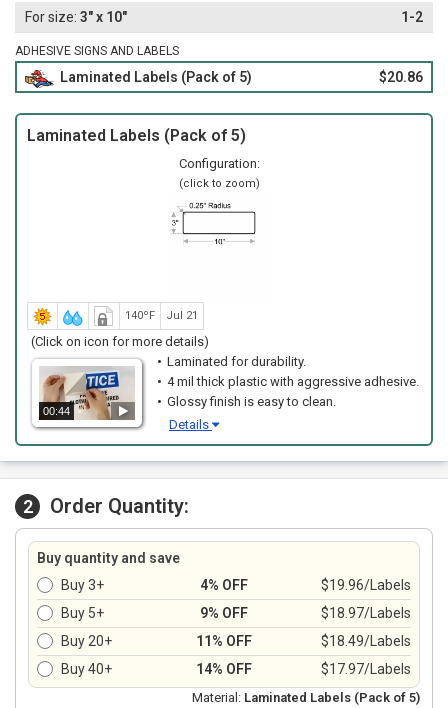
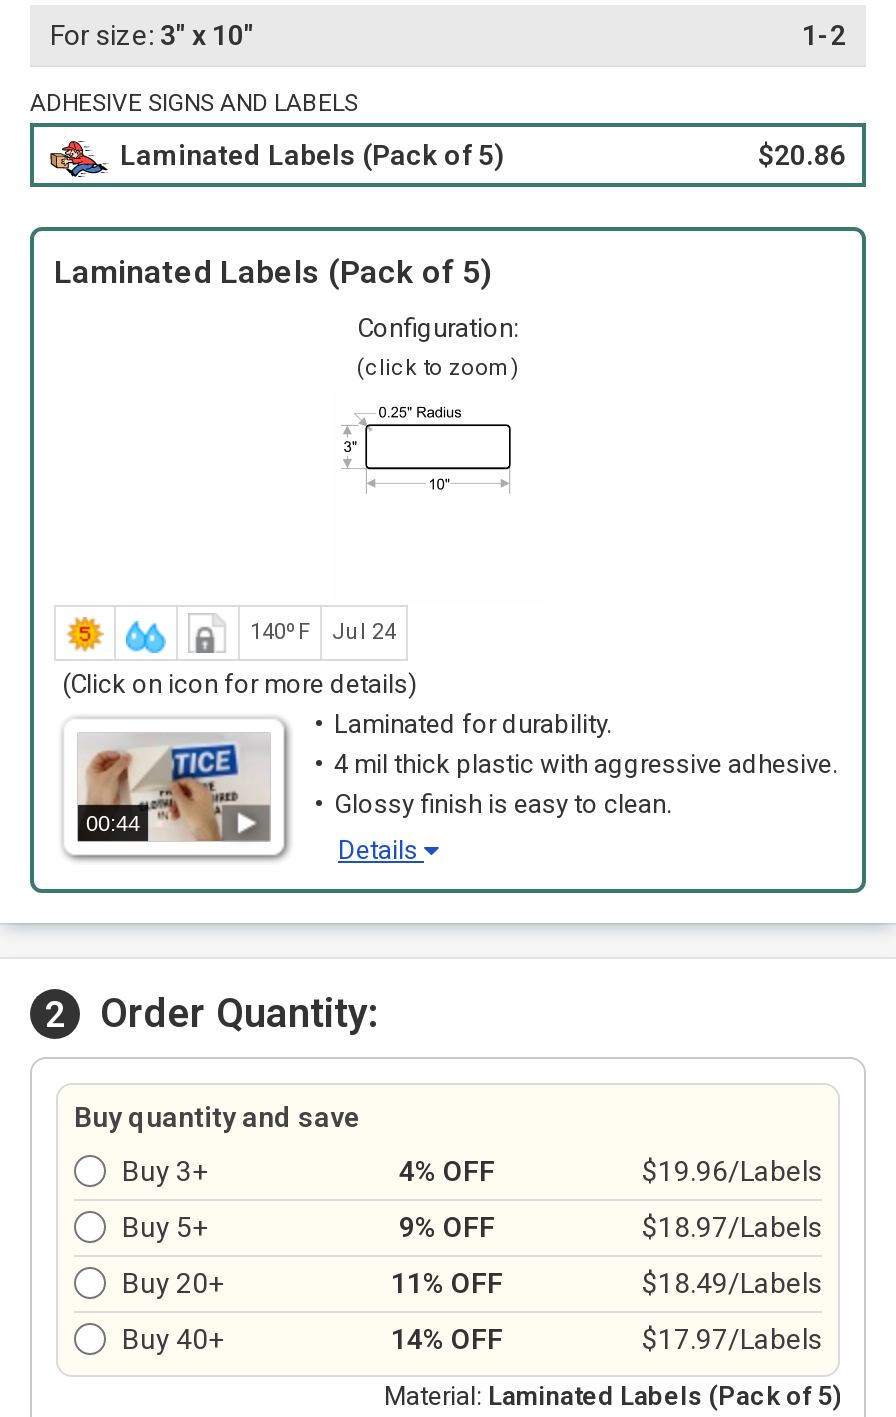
[125,309,198,322] 140ºF Jul 21 -> [250,619,396,645] 140ºF Jul 24

